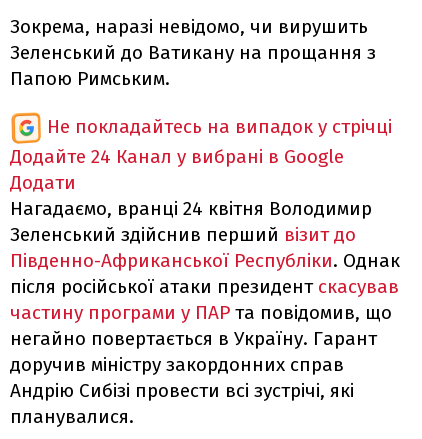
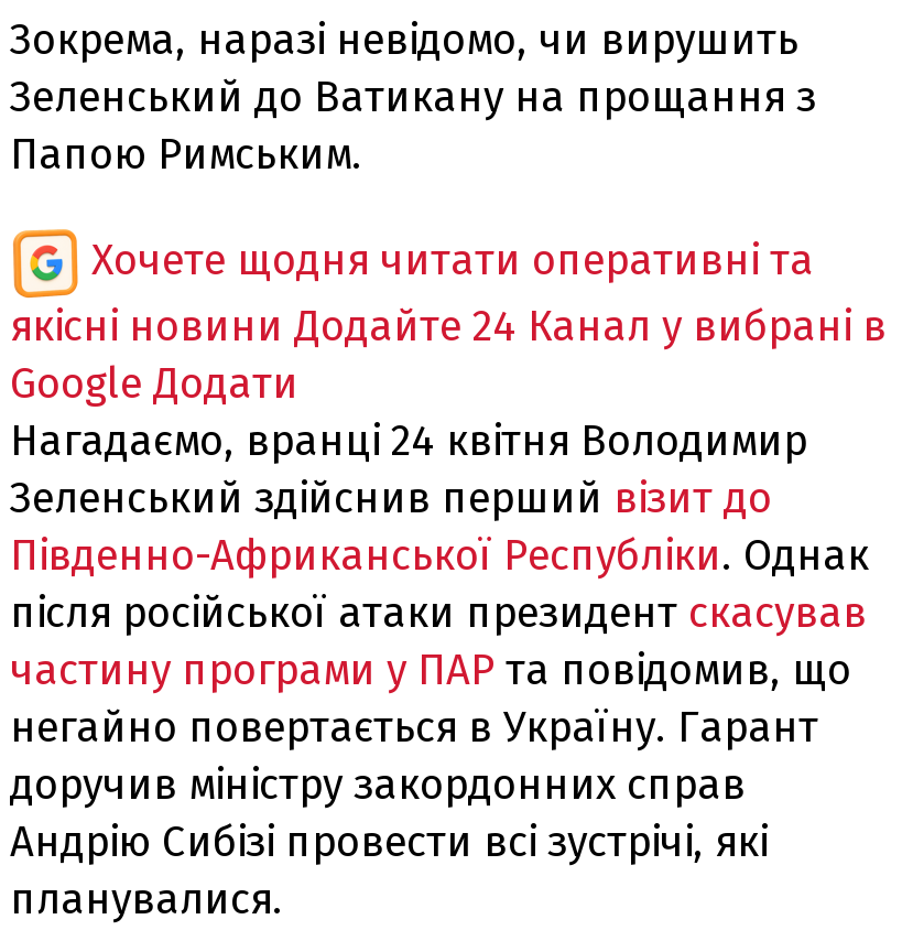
[10,115,392,194] Не покладайтесь на випадок у стрічці | Додайте 24 Канал у вибрані в Google | Додати -> [10,234,887,408] Хочете щодня читати оперативні та | якісні новини Додайте 24 Канал у вибрані в | Google Додати

